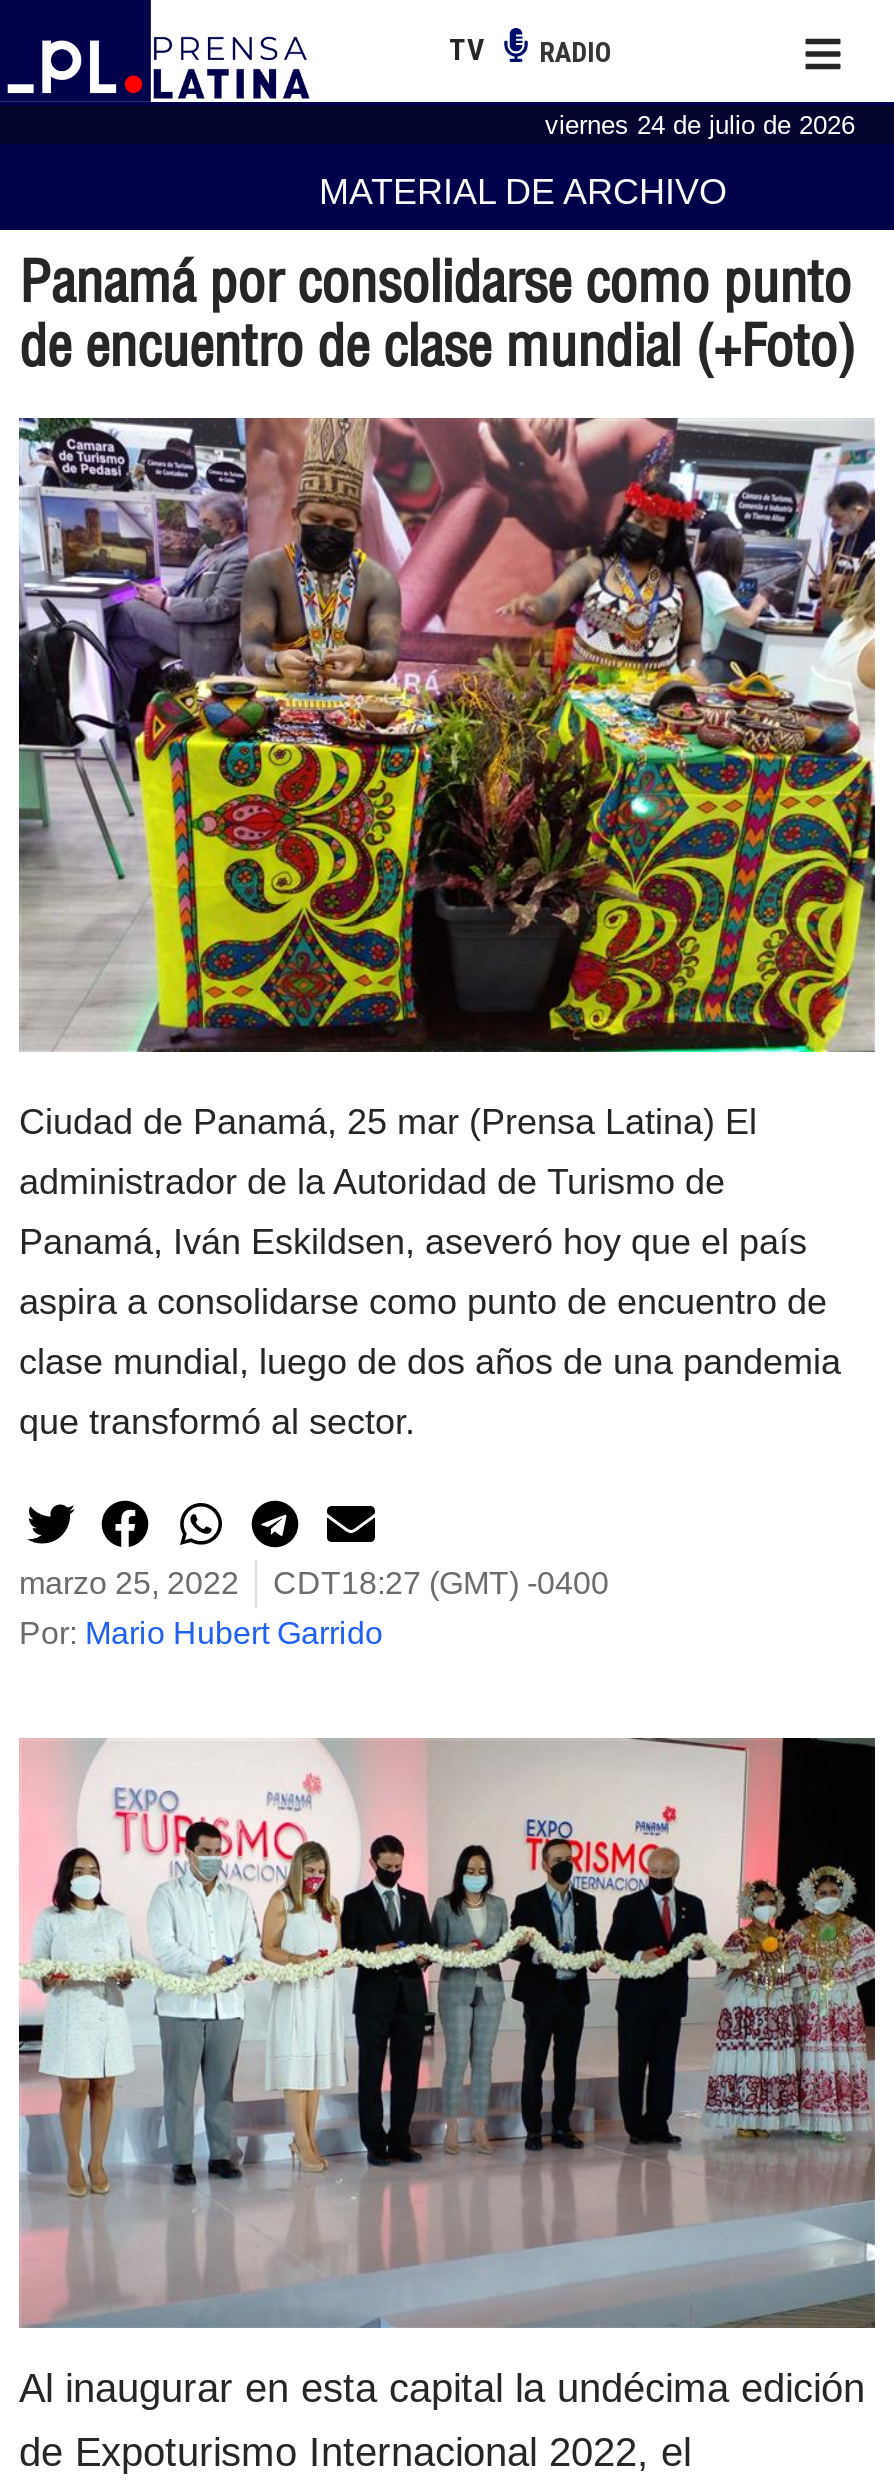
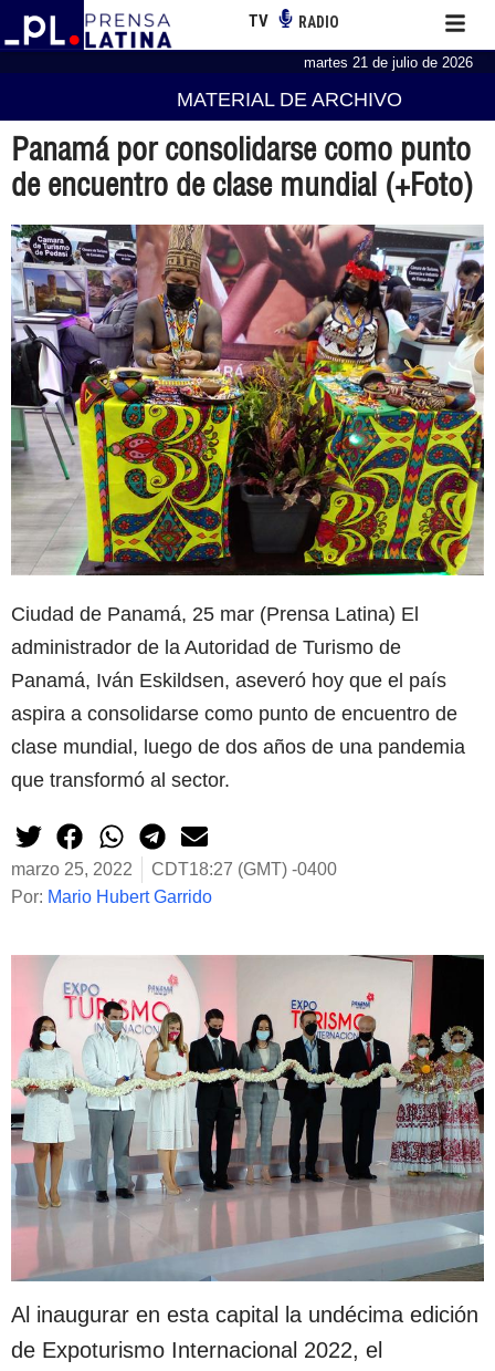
[545,109,855,139] viernes 24 de julio de 2026 -> [304,54,473,71] martes 21 de julio de 2026

